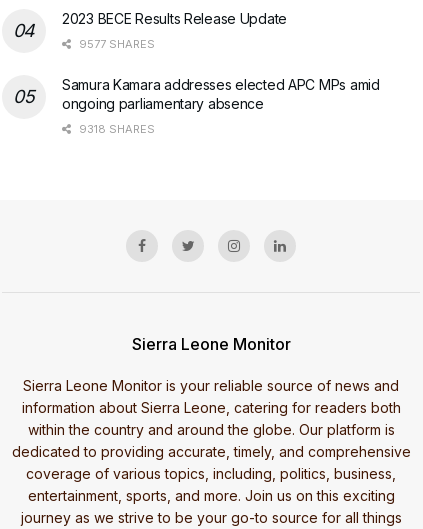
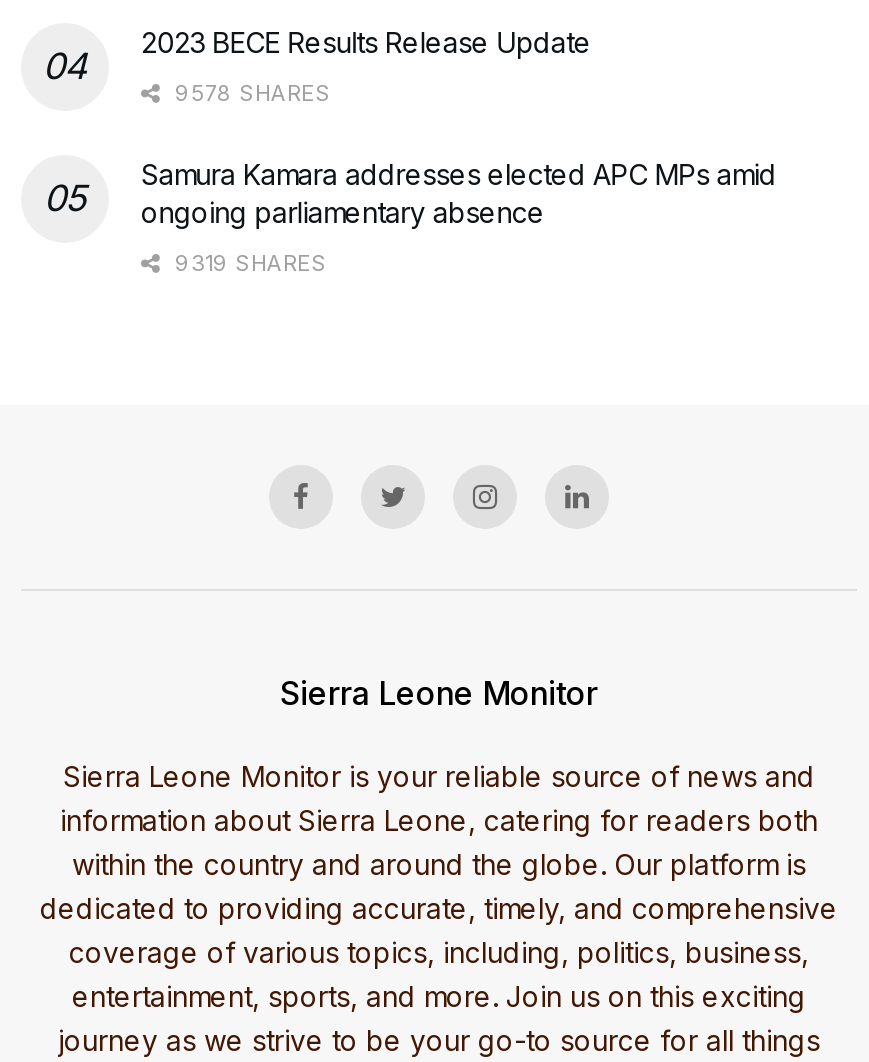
[76,37,155,51] 9577 SHARES -> [169,79,331,107] 9578 SHARES
[76,122,155,136] 9318 SHARES -> [169,249,327,277] 9319 SHARES

